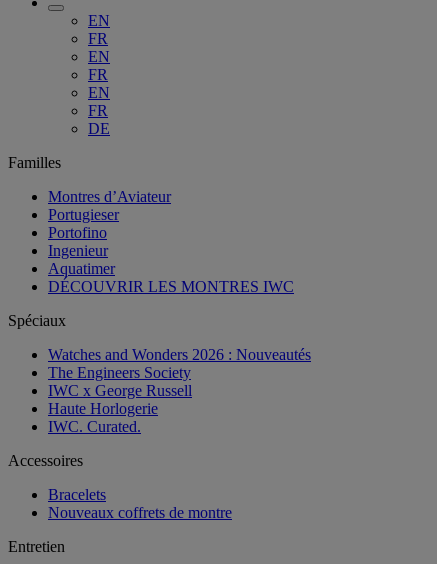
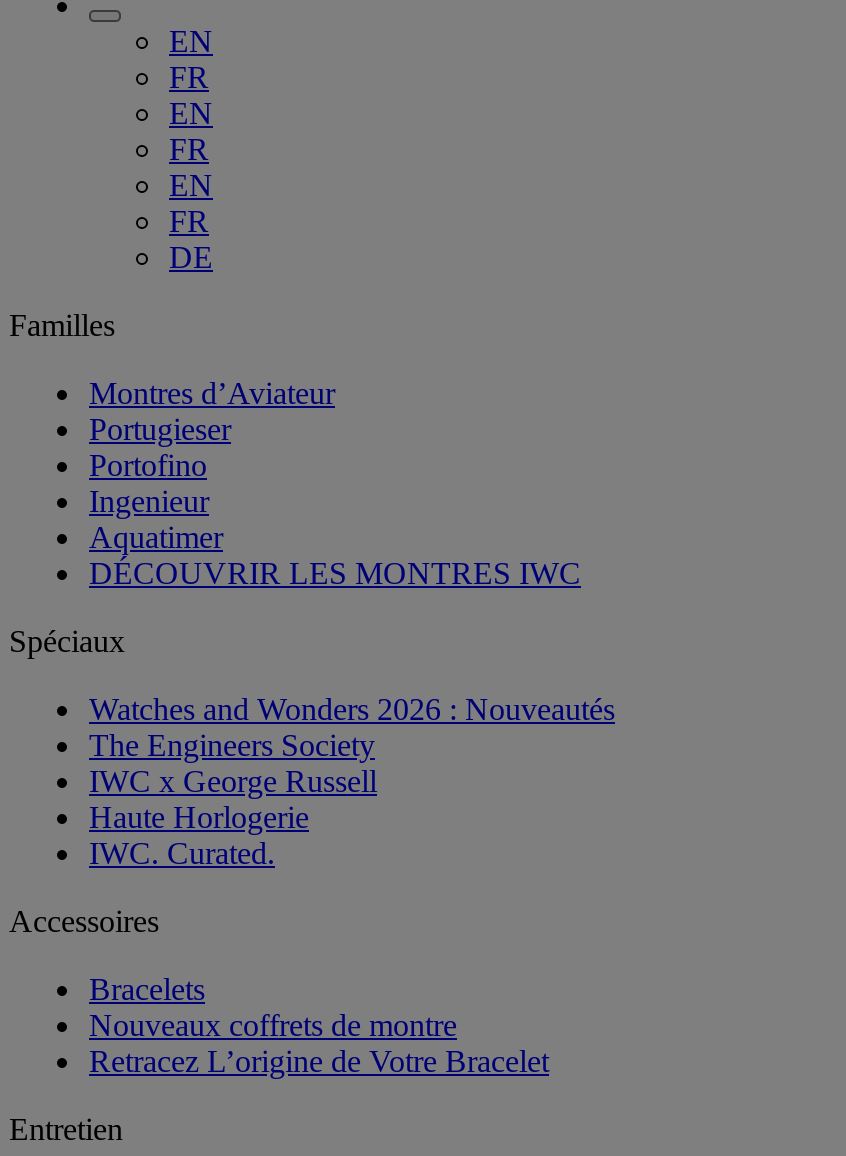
none -> [89,1044,549,1078] Retracez L’origine de Votre Bracelet

